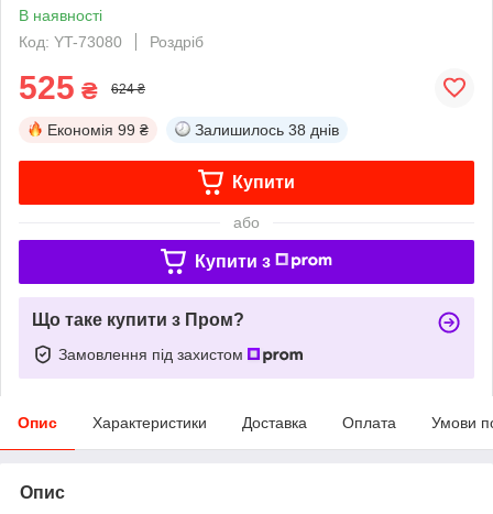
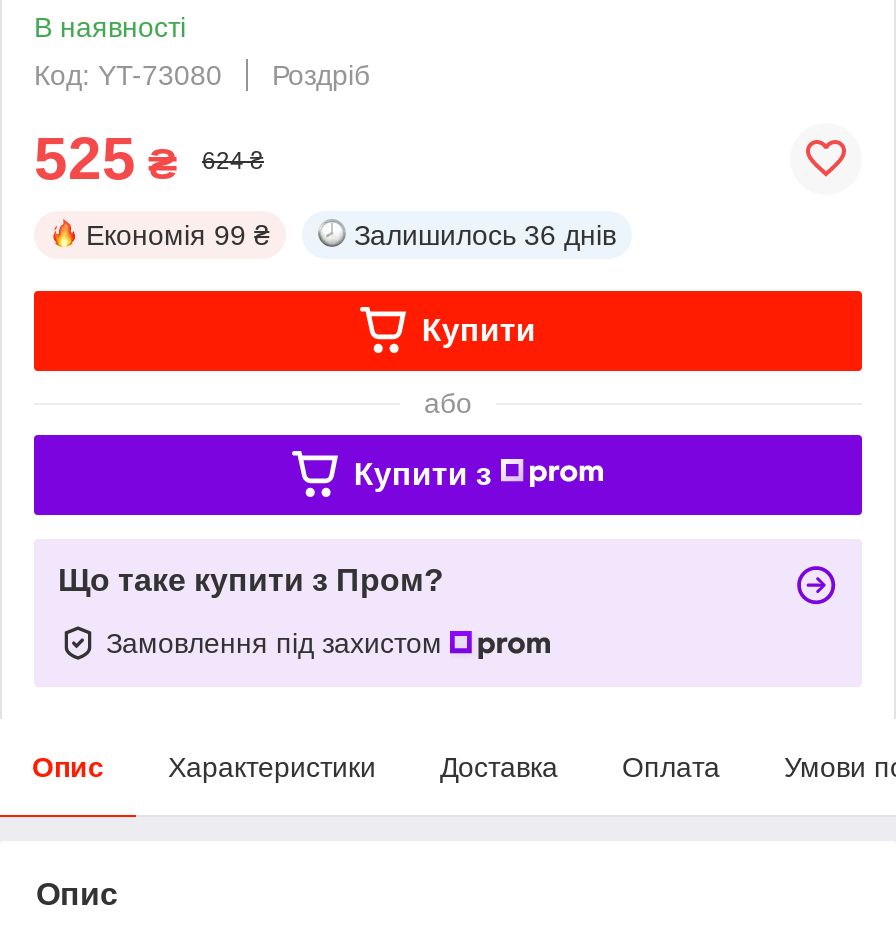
[195,121,339,138] Залишилось 38 днів -> [354,219,616,251] Залишилось 36 днів

